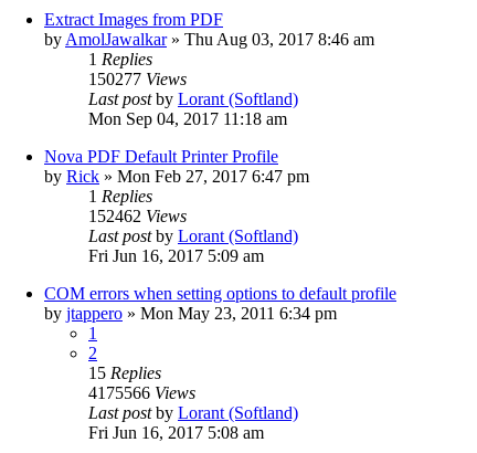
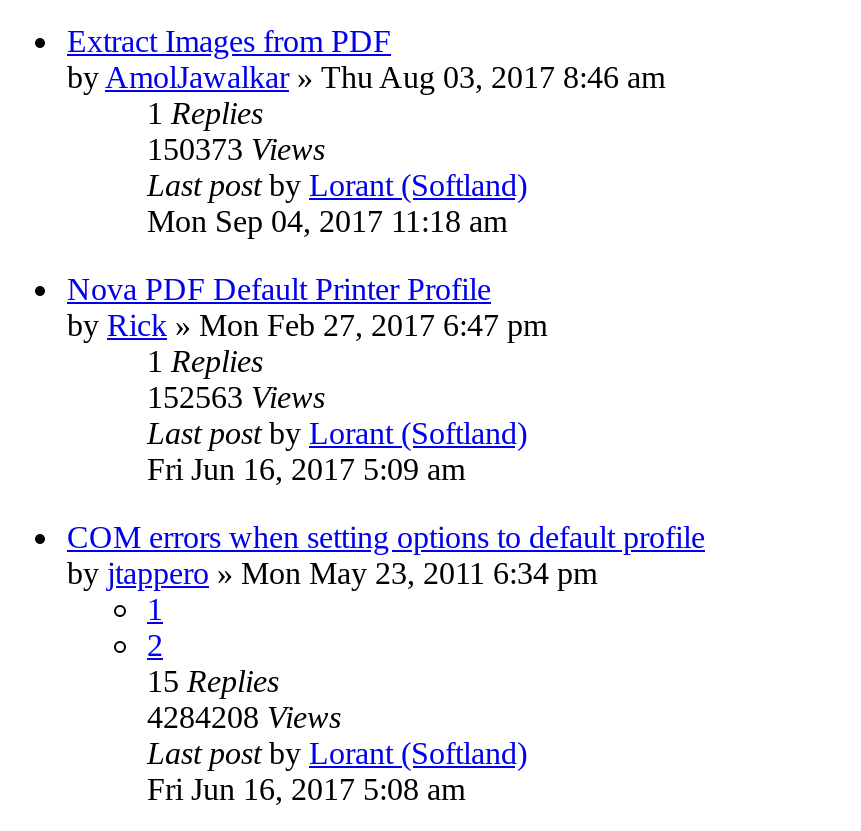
[88,70,187,89] 150277 Views -> [147,133,325,167] 150373 Views
[88,207,187,226] 152462 Views -> [147,381,325,415] 152563 Views
[88,384,195,403] 4175566 Views -> [147,701,341,735] 4284208 Views

